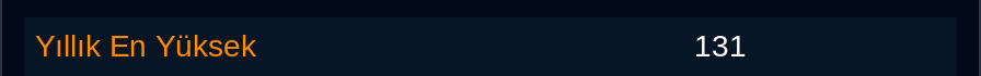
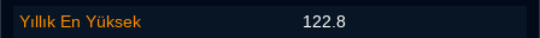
[694,28,747,62] 131 -> [303,12,346,31] 122.8

